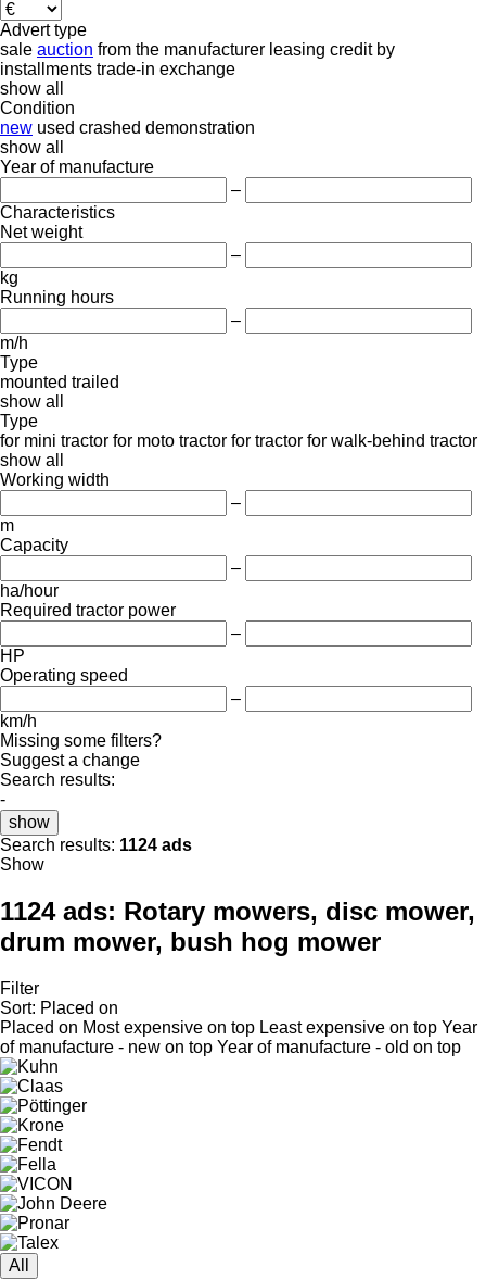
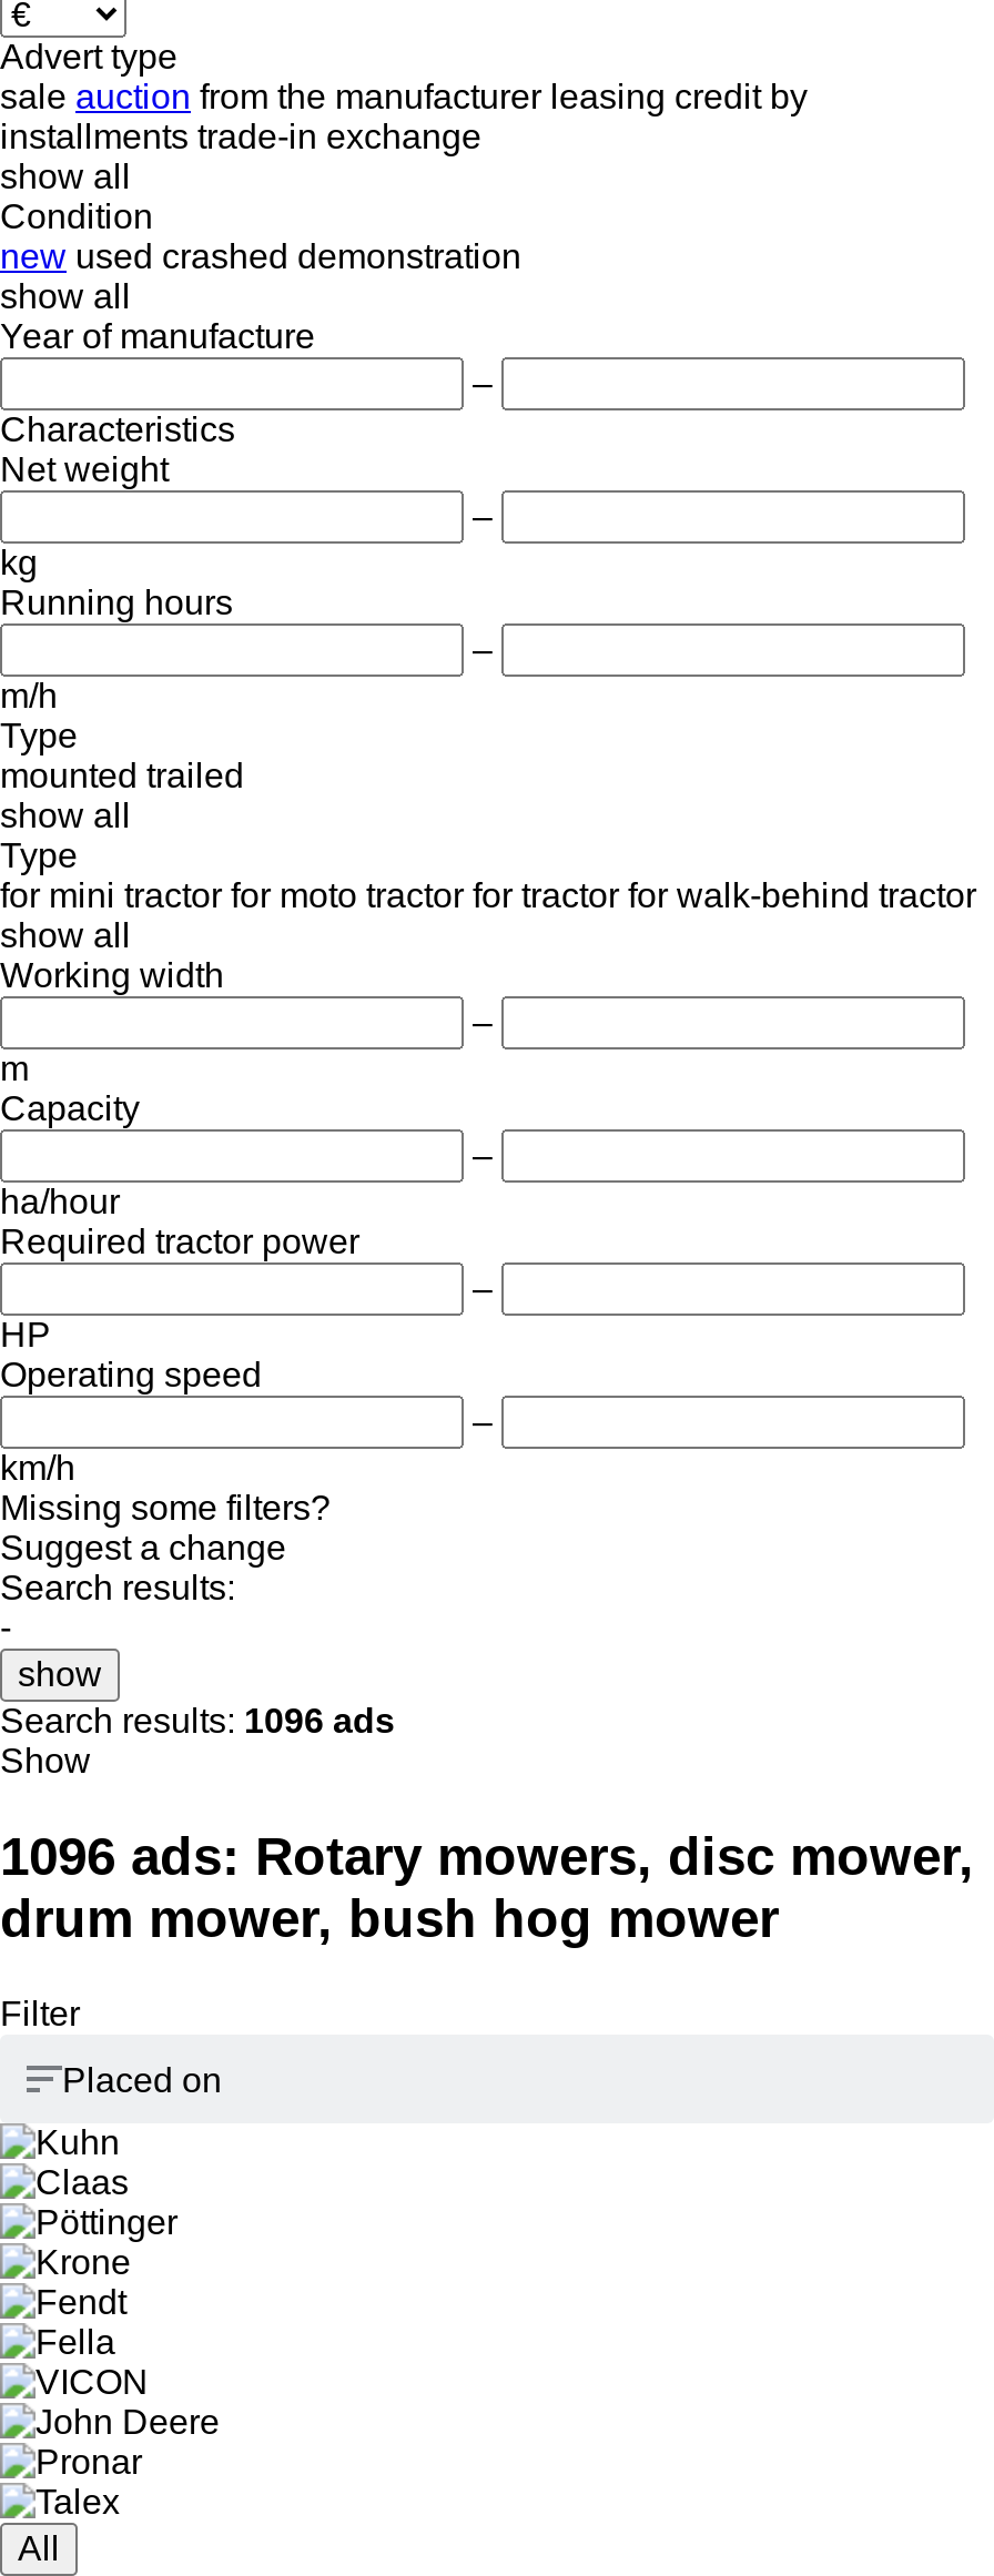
[0,836,192,854] Search results: 1124 ads -> [0,1702,395,1739] Search results: 1096 ads
[0,896,475,926] 1124 ads: Rotary mowers, disc mower, -> [0,1826,974,1886] 1096 ads: Rotary mowers, disc mower,
[0,998,477,1056] Sort: Placed on | Placed on Most expensive on top Least expensive on top Year | of manufacture - new on top Year of manufacture - old on top -> [62,2061,222,2098] Placed on

